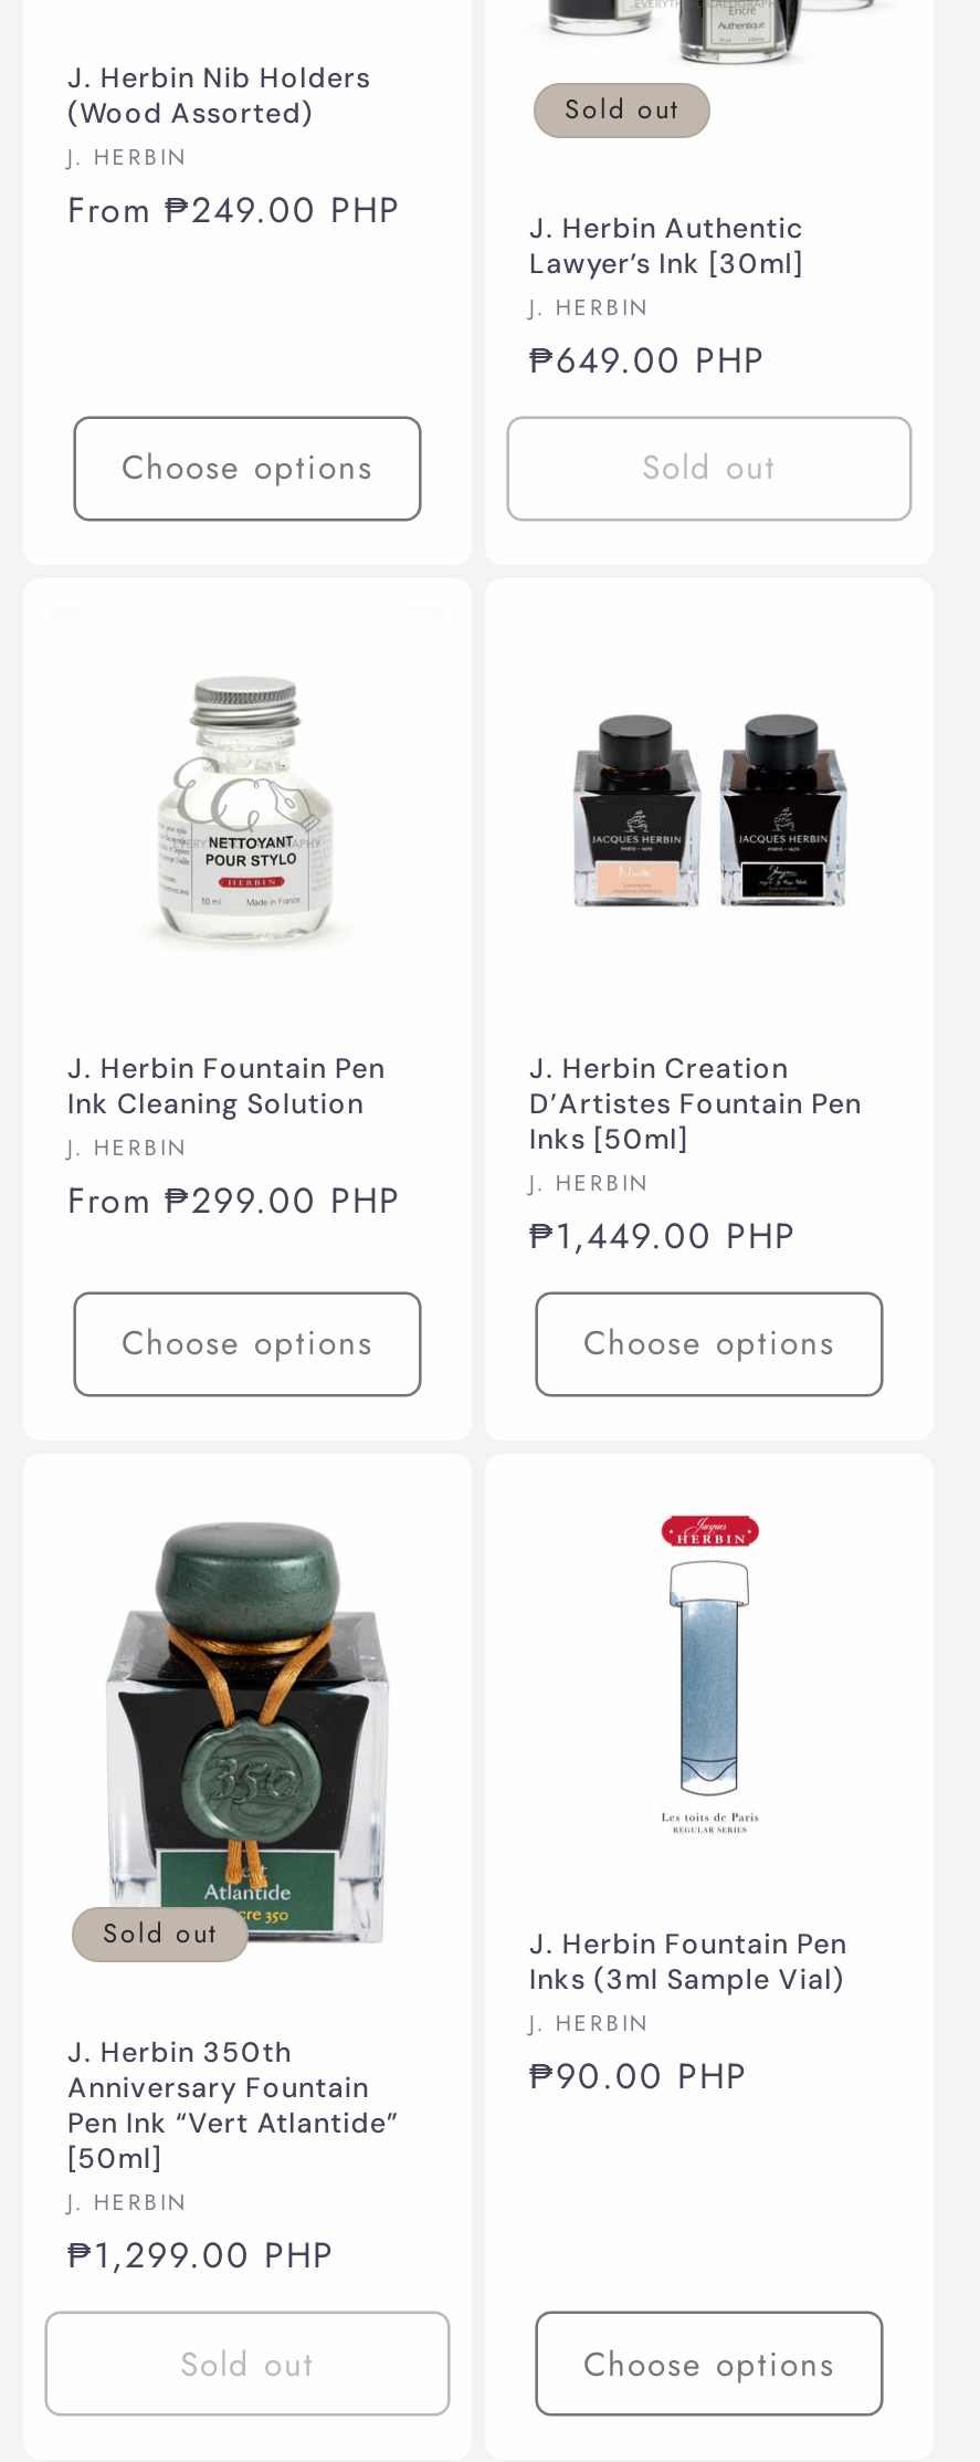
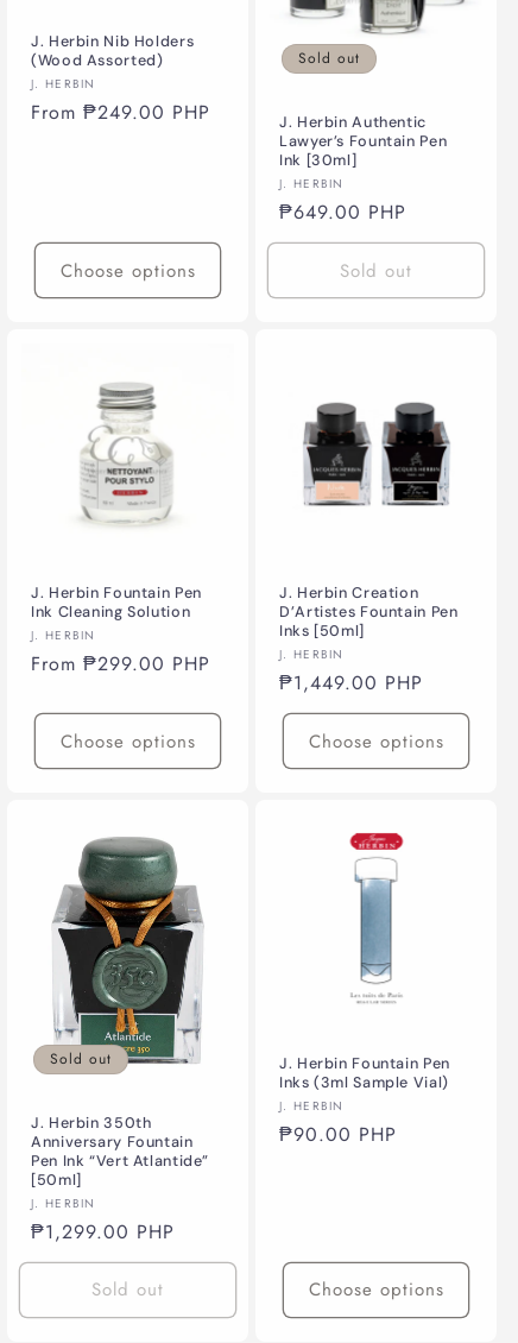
[529,246,803,281] Lawyer’s Ink [30ml] -> [279,132,447,170] Lawyer’s Fountain Pen | Ink [30ml]

